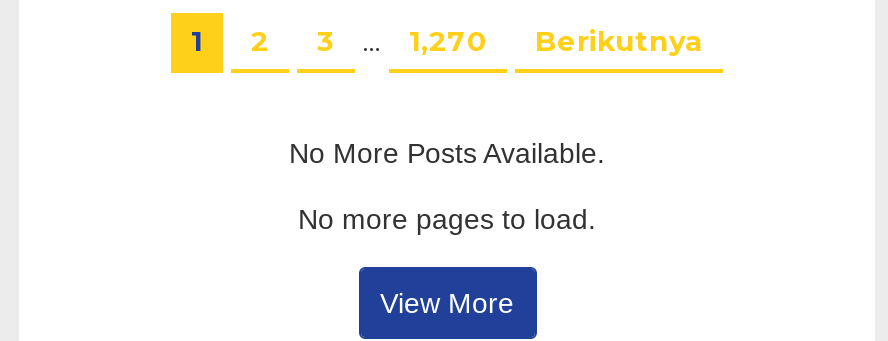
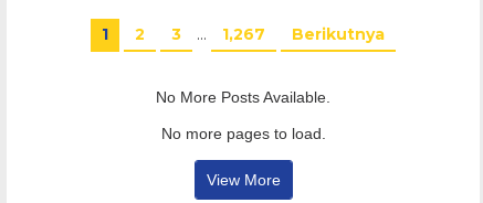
[409,23,487,59] 1,270 -> [222,24,265,44] 1,267

